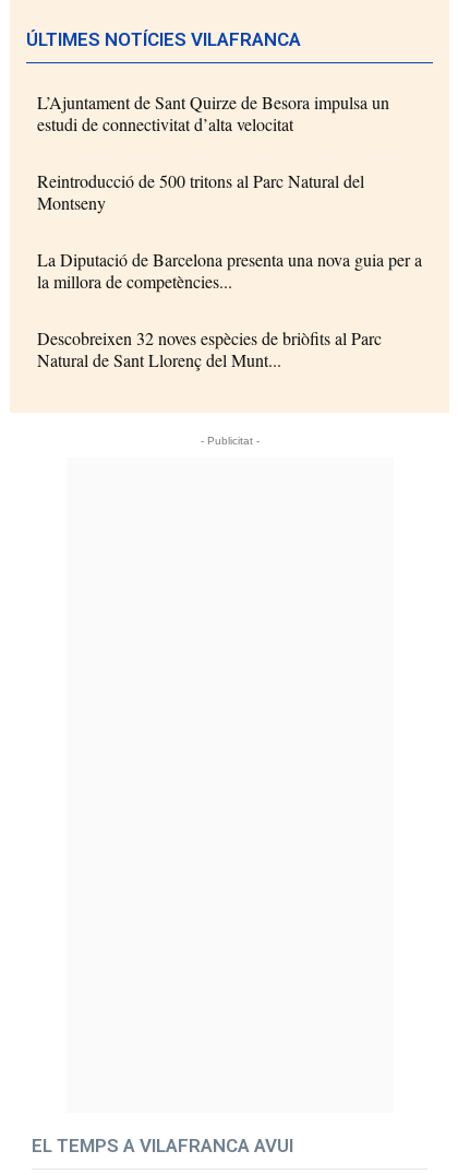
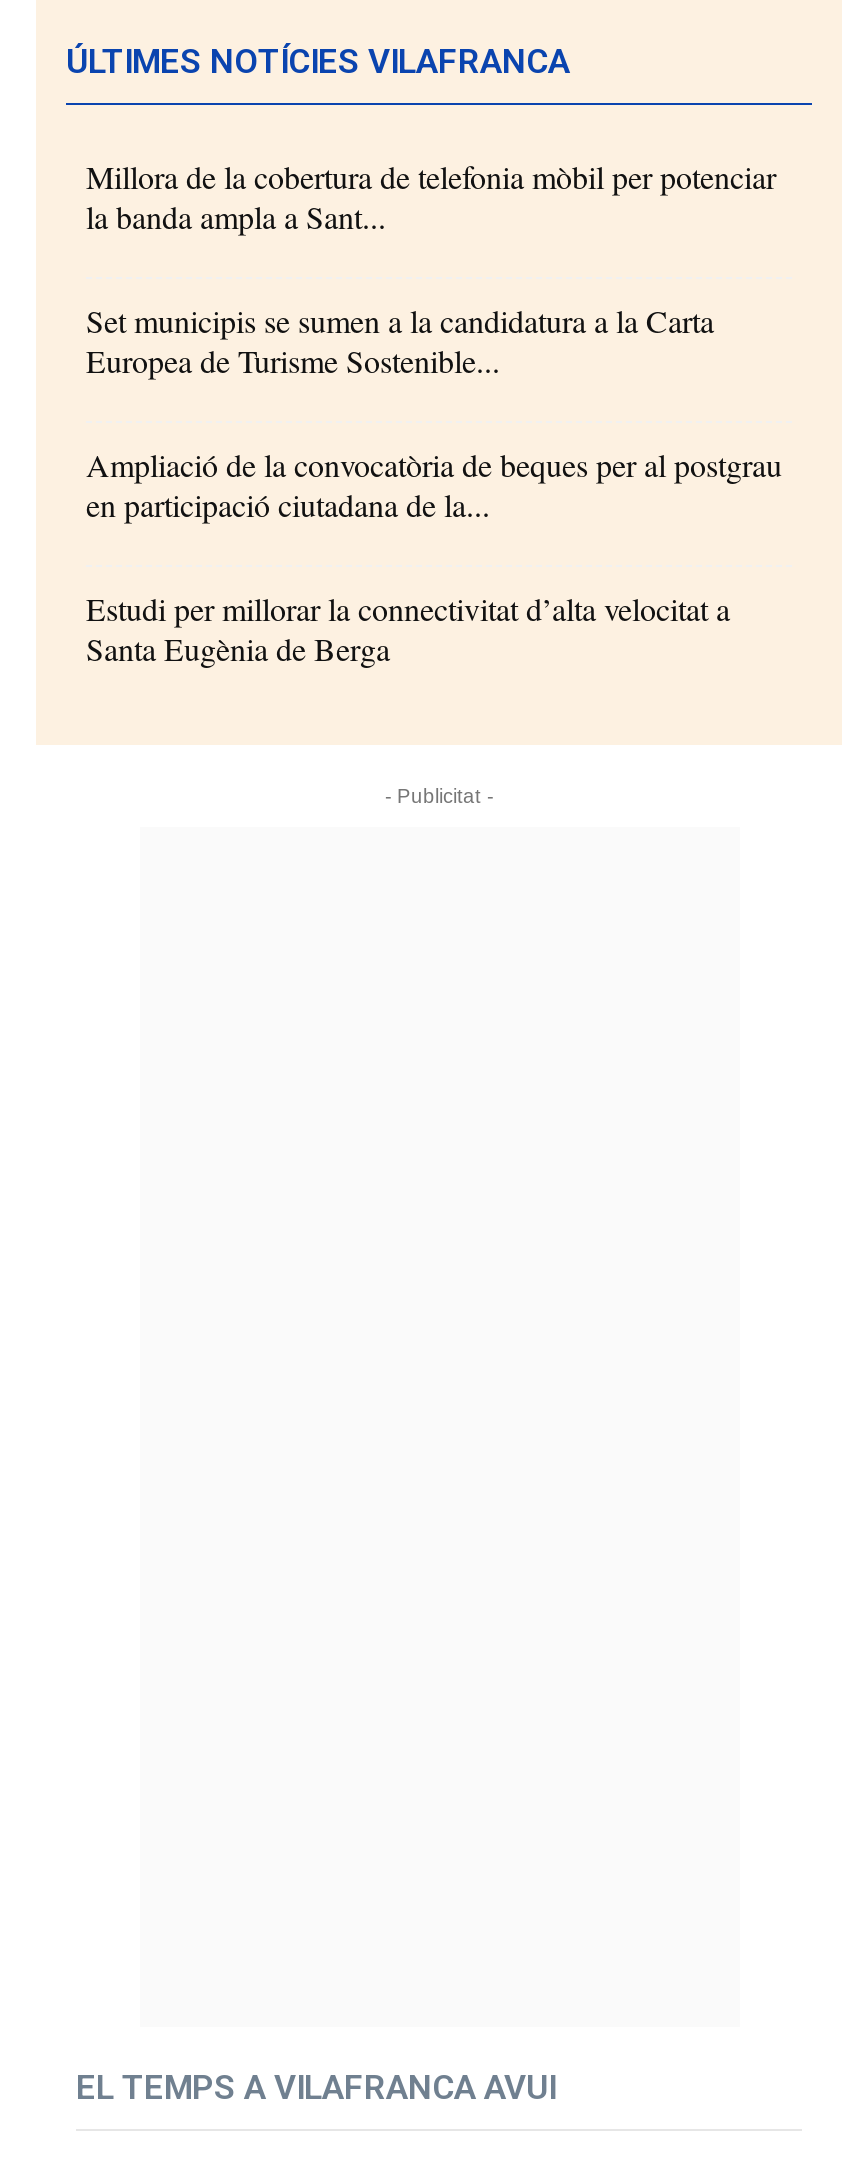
[37,91,389,135] L’Ajuntament de Sant Quirze de Besora impulsa un | estudi de connectivitat d’alta velocitat -> [86,155,776,237] Millora de la cobertura de telefonia mòbil per potenciar | la banda ampla a Sant...
[37,169,364,214] Reintroducció de 500 tritons al Parc Natural del | Montseny -> [86,299,714,381] Set municipis se sumen a la candidatura a la Carta | Europea de Turisme Sostenible...
[37,248,422,293] La Diputació de Barcelona presenta una nova guia per a | la millora de competències... -> [86,443,782,525] Ampliació de la convocatòria de beques per al postgrau | en participació ciutadana de la...
[37,326,382,371] Descobreixen 32 noves espècies de briòfits al Parc | Natural de Sant Llorenç del Munt... -> [86,587,730,669] Estudi per millorar la connectivitat d’alta velocitat a | Santa Eugènia de Berga

